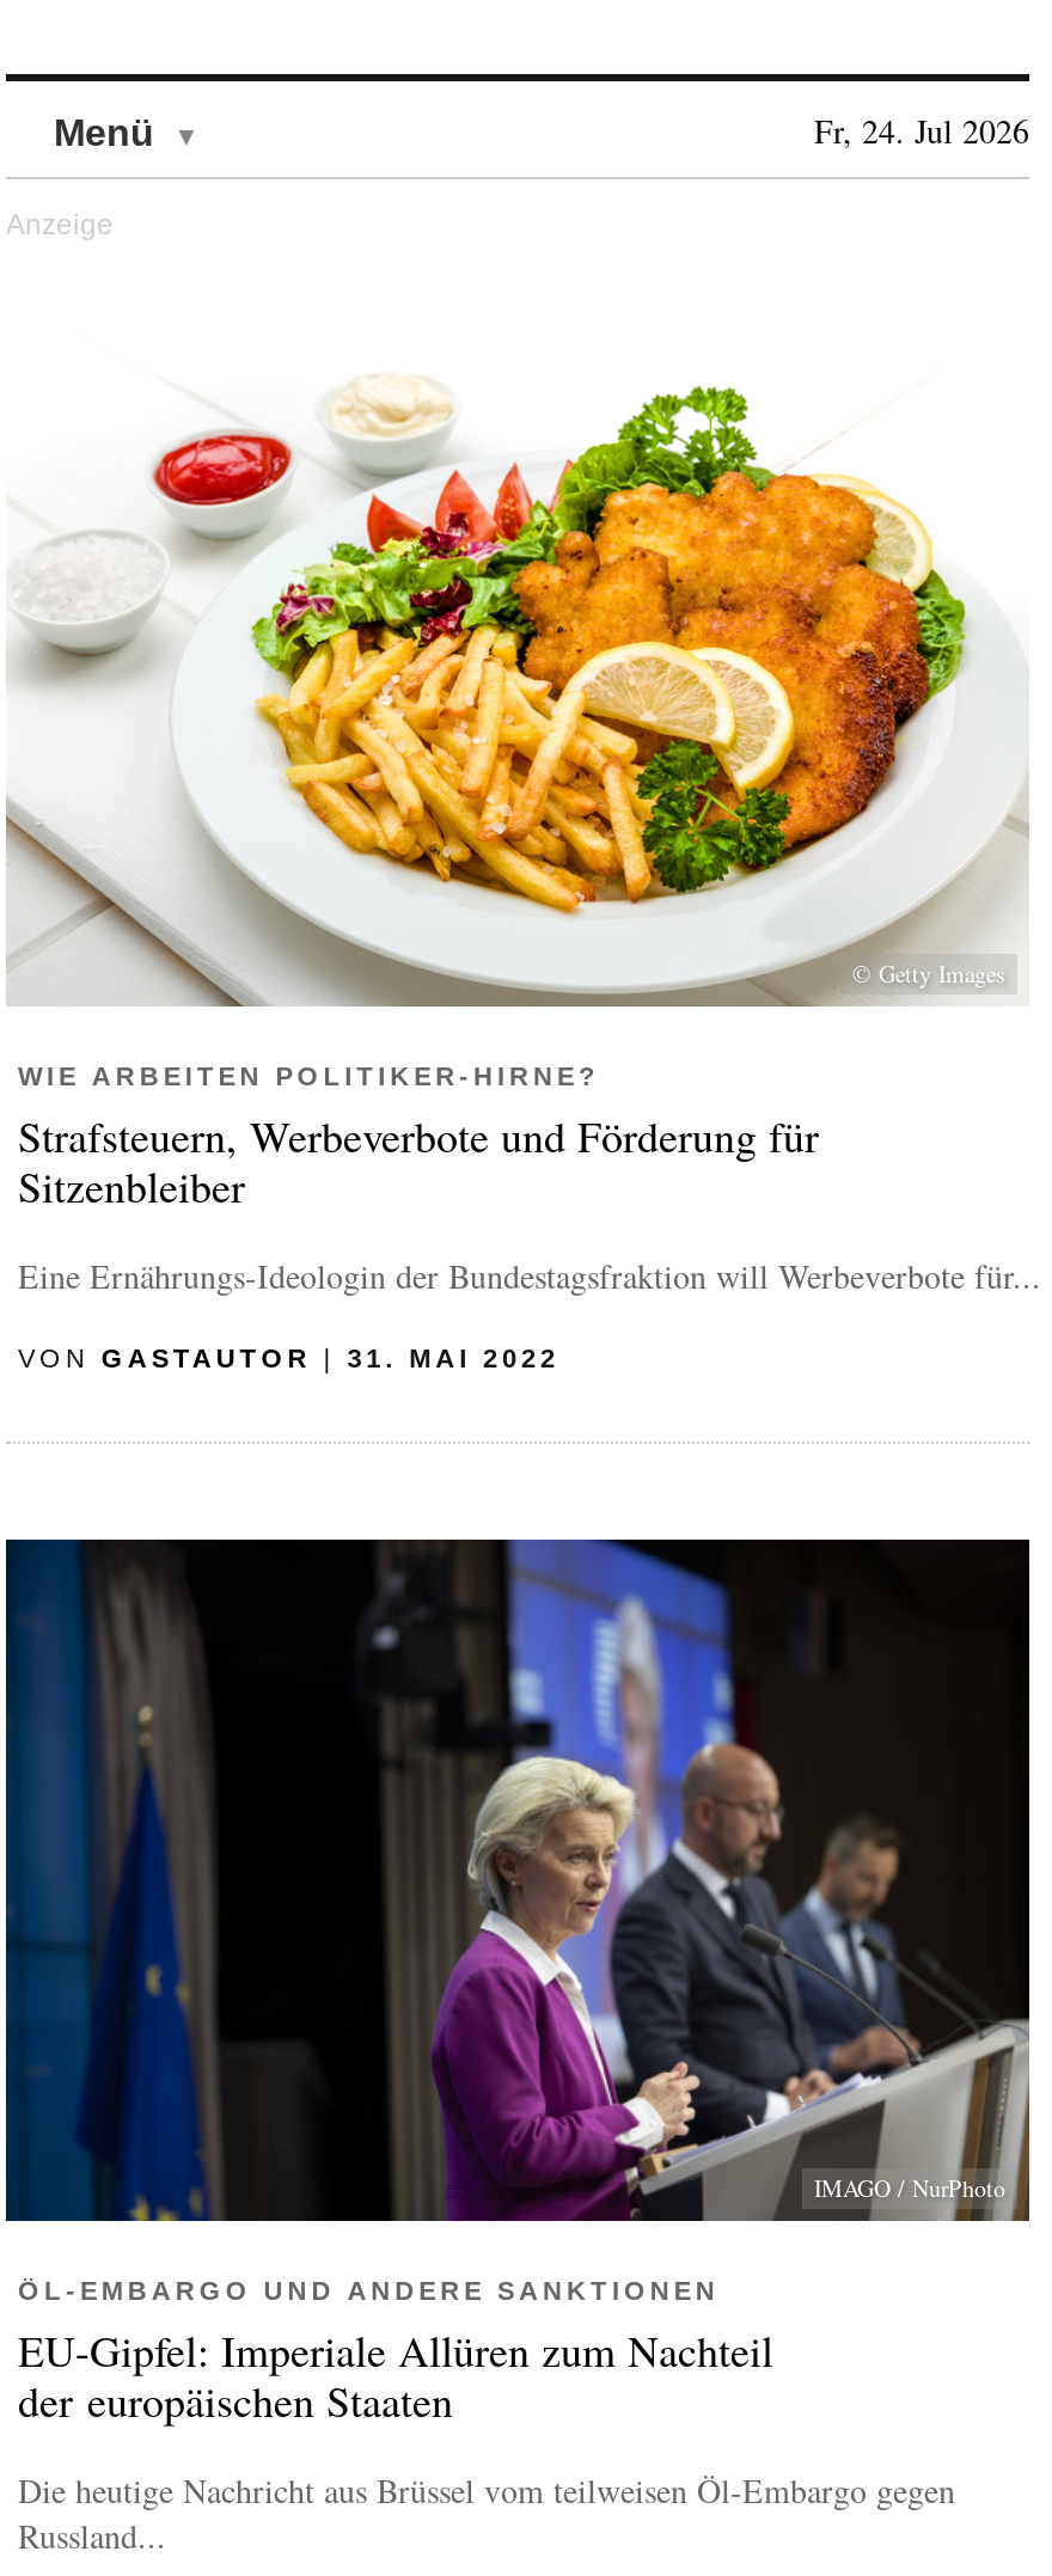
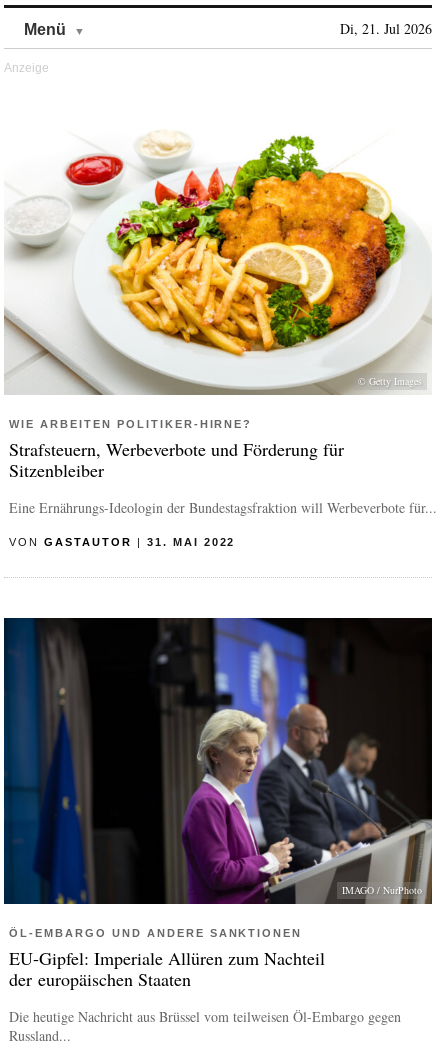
[814,108,1029,153] Fr, 24. Jul 2026 -> [340,19,432,38] Di, 21. Jul 2026

